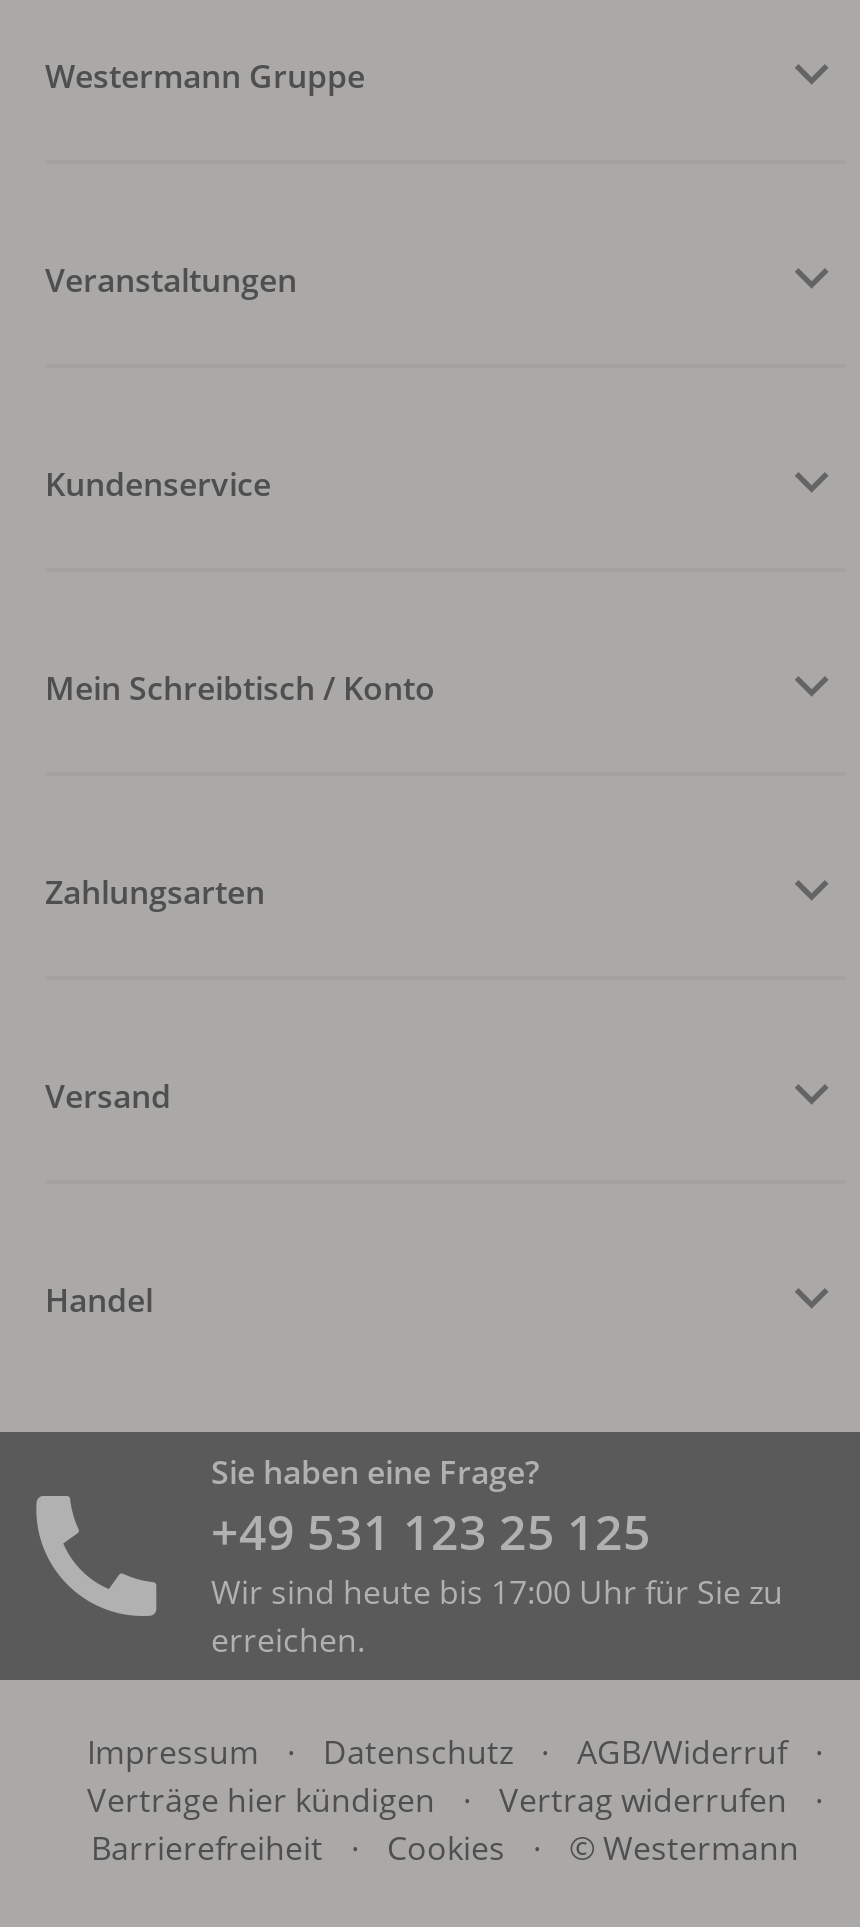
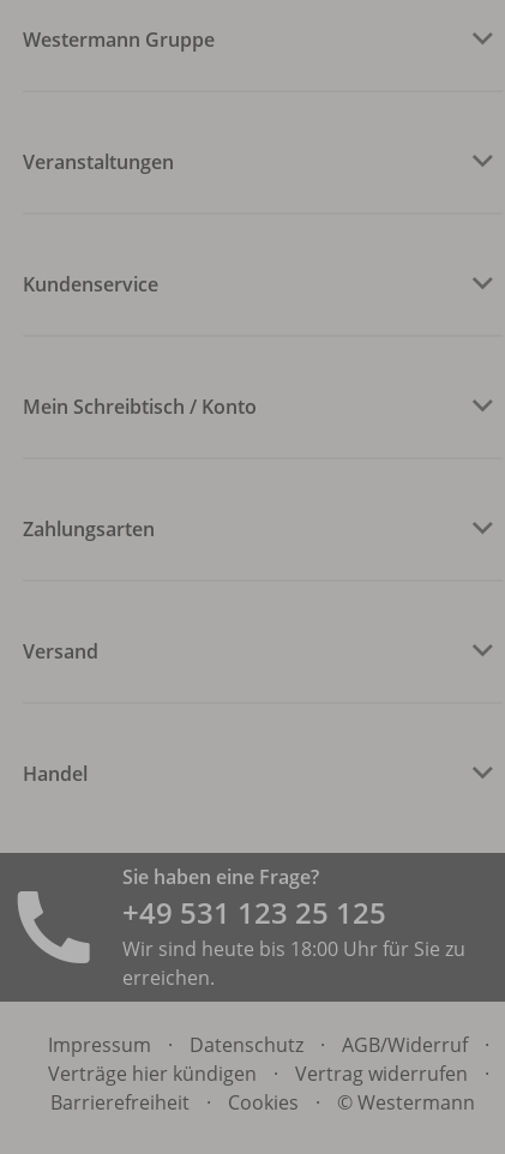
[211,1569,783,1613] Wir sind heute bis 17:00 Uhr für Sie zu -> [122,935,465,962] Wir sind heute bis 18:00 Uhr für Sie zu

